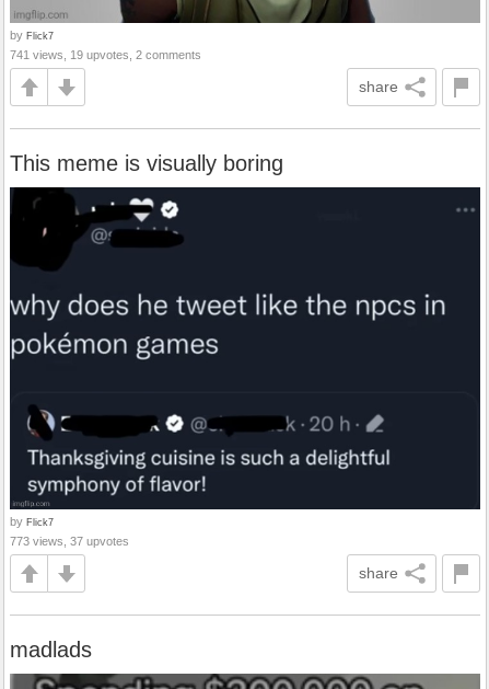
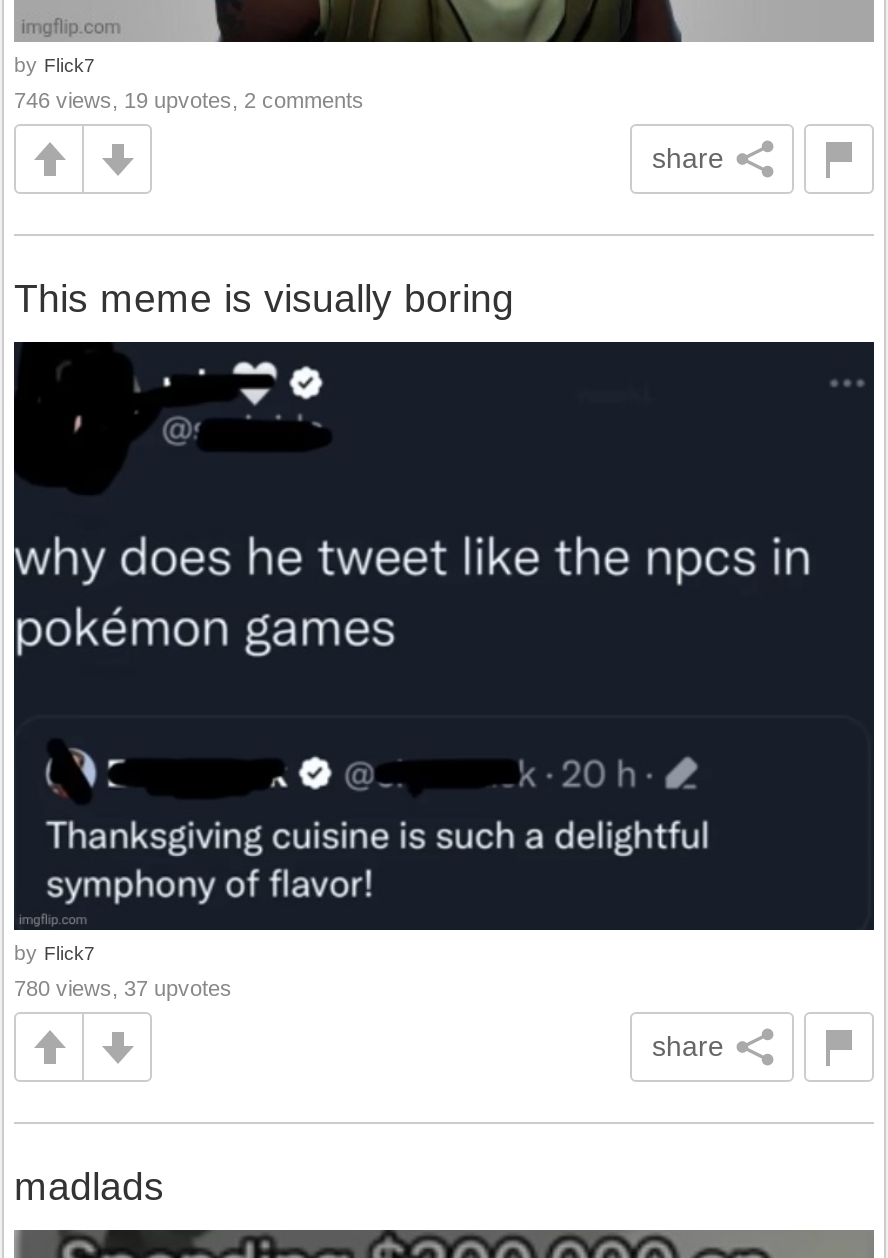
[10,48,201,61] 741 views, 19 upvotes, 2 comments -> [14,88,364,112] 746 views, 19 upvotes, 2 comments
[10,535,129,548] 773 views, 37 upvotes -> [14,976,232,1000] 780 views, 37 upvotes

